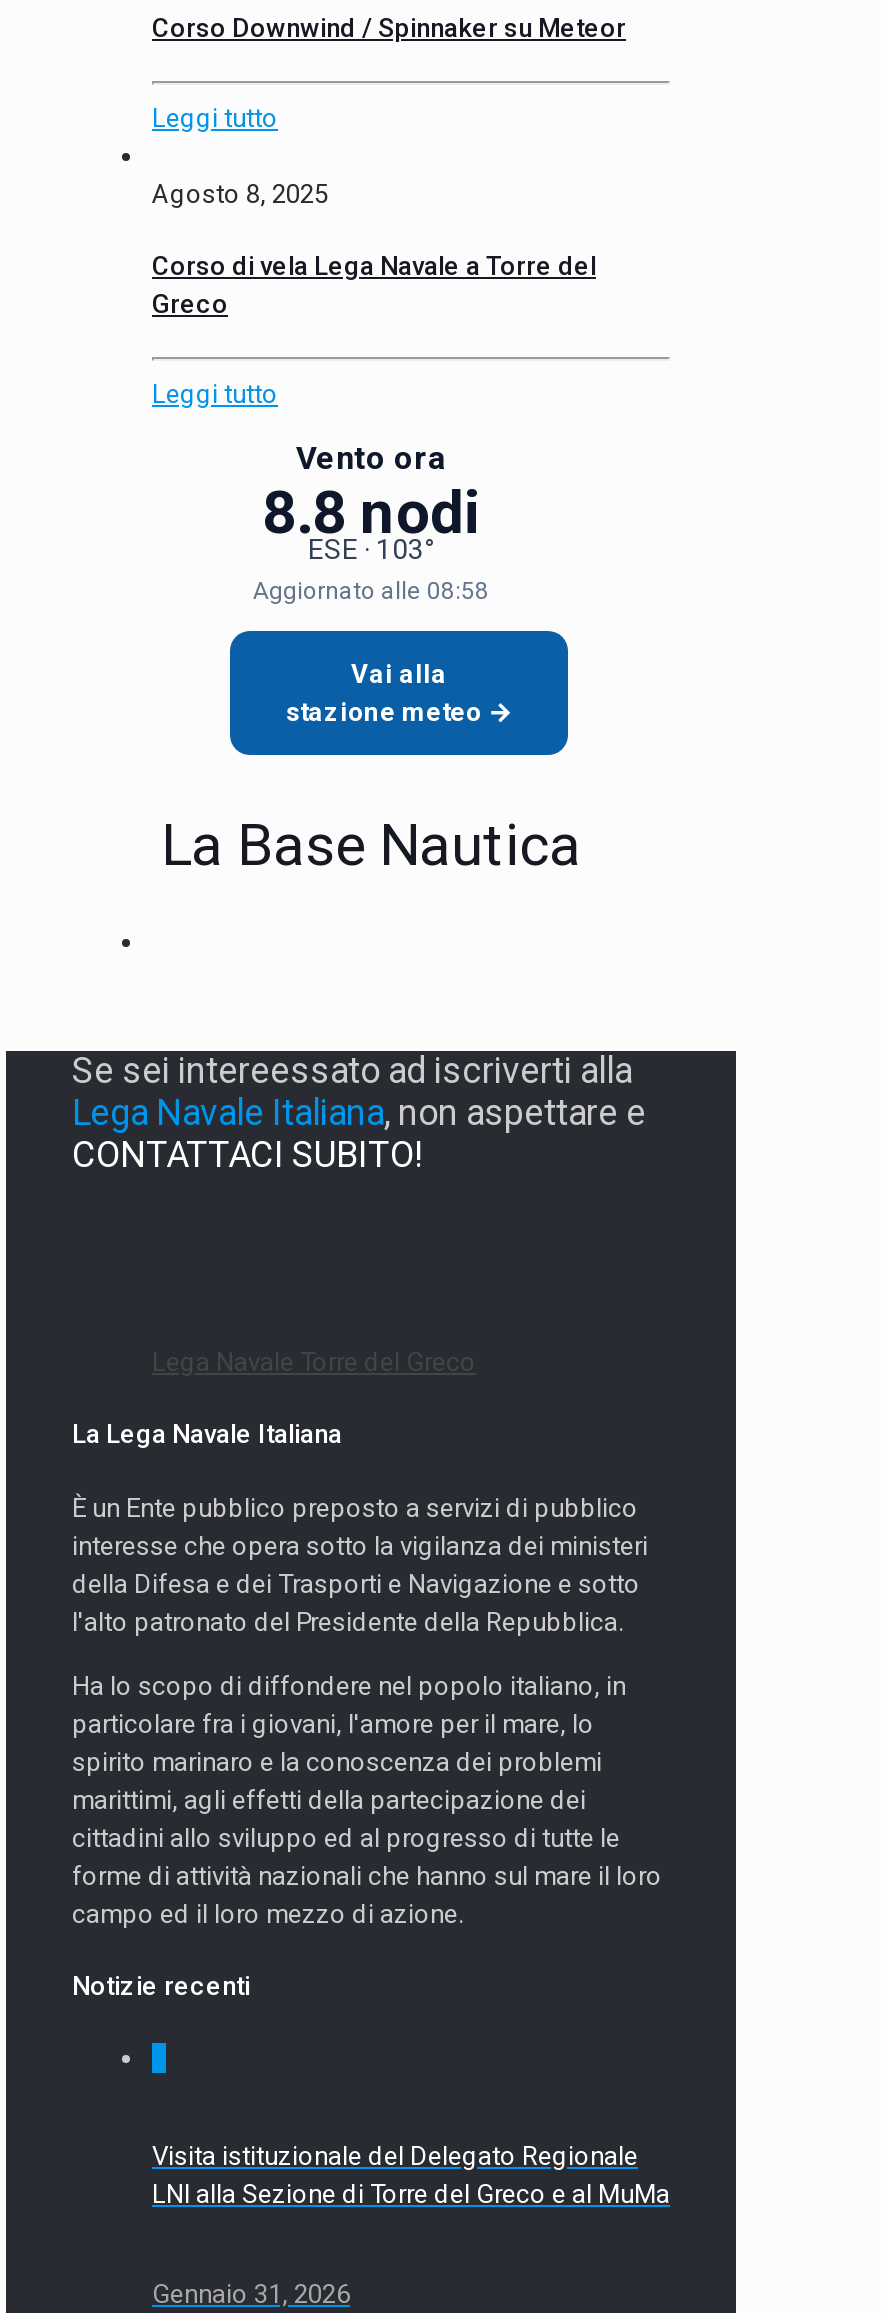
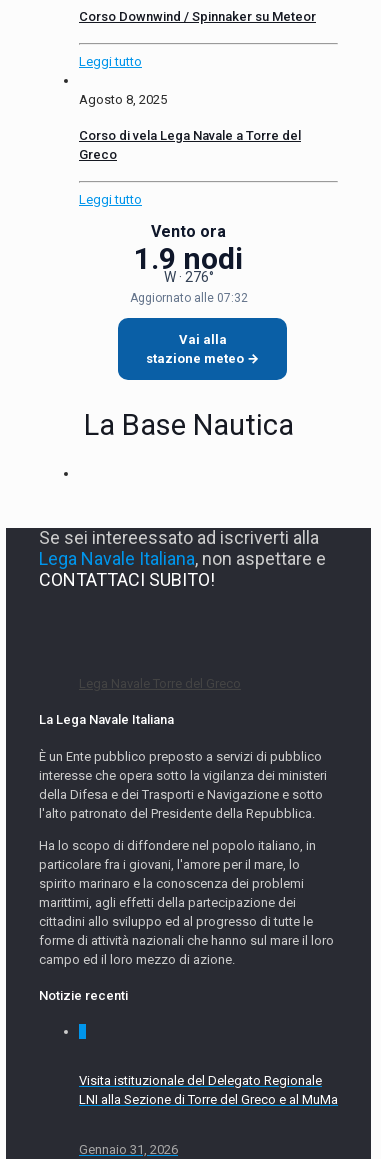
[253,477,489,605] 8.8 nodi | ESE · 103° | Aggiornato alle 08:58 -> [129,241,247,305] 1.9 nodi | W · 276° | Aggiornato alle 07:32

